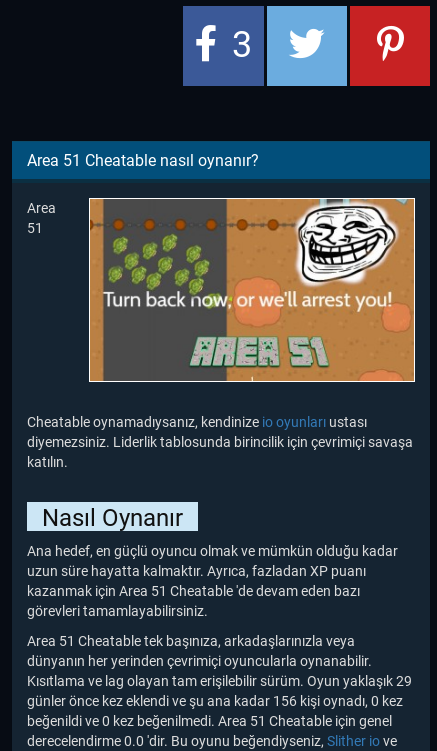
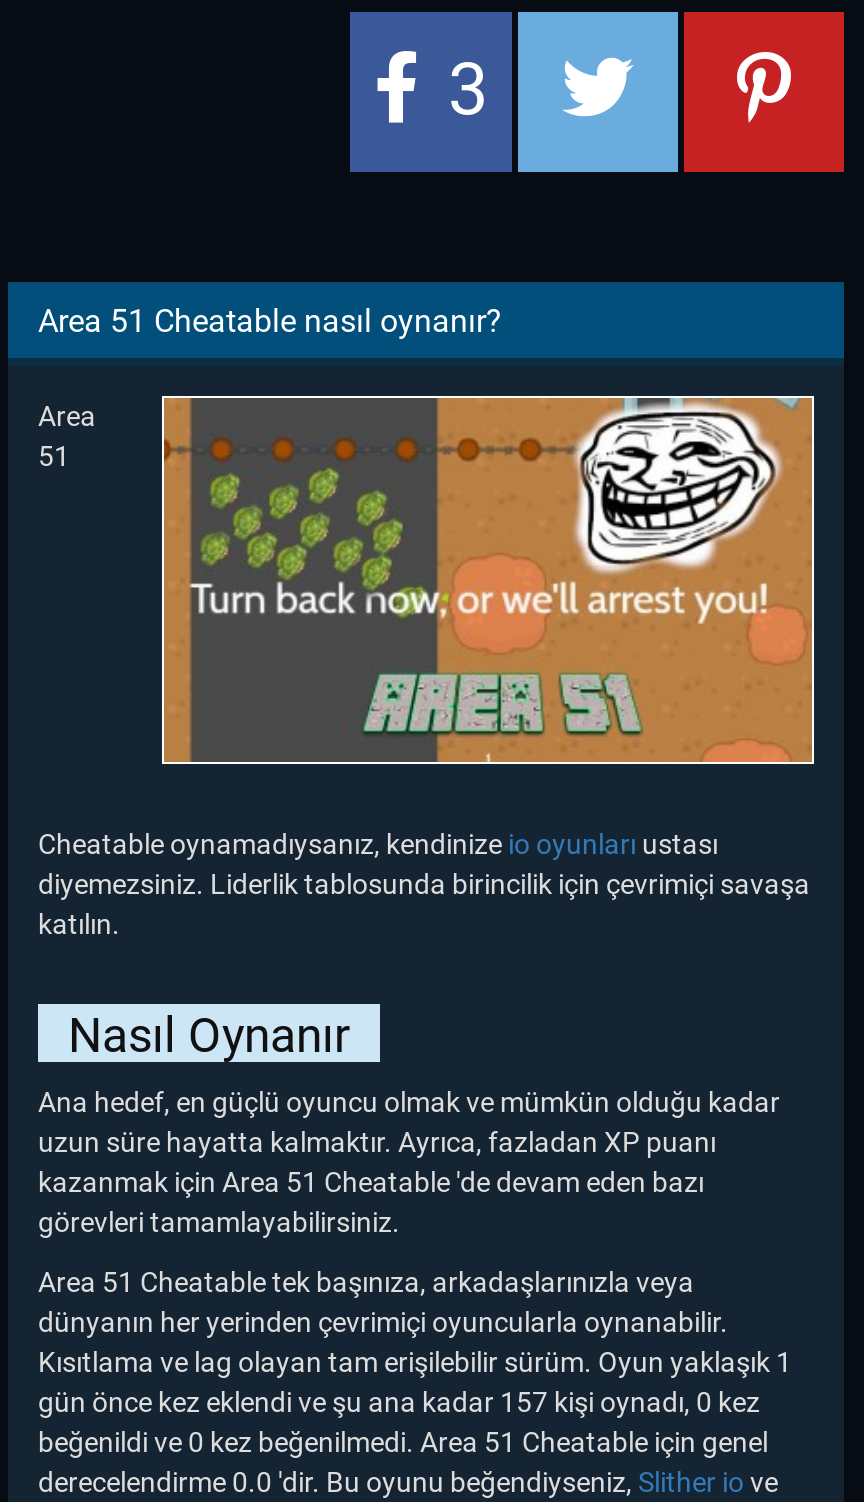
[27,673,412,689] Kısıtlama ve lag olayan tam erişilebilir sürüm. Oyun yaklaşık 29 -> [38,1345,792,1377] Kısıtlama ve lag olayan tam erişilebilir sürüm. Oyun yaklaşık 1
[27,693,403,709] günler önce kez eklendi ve şu ana kadar 156 kişi oynadı, 0 kez -> [38,1385,760,1417] gün önce kez eklendi ve şu ana kadar 157 kişi oynadı, 0 kez

